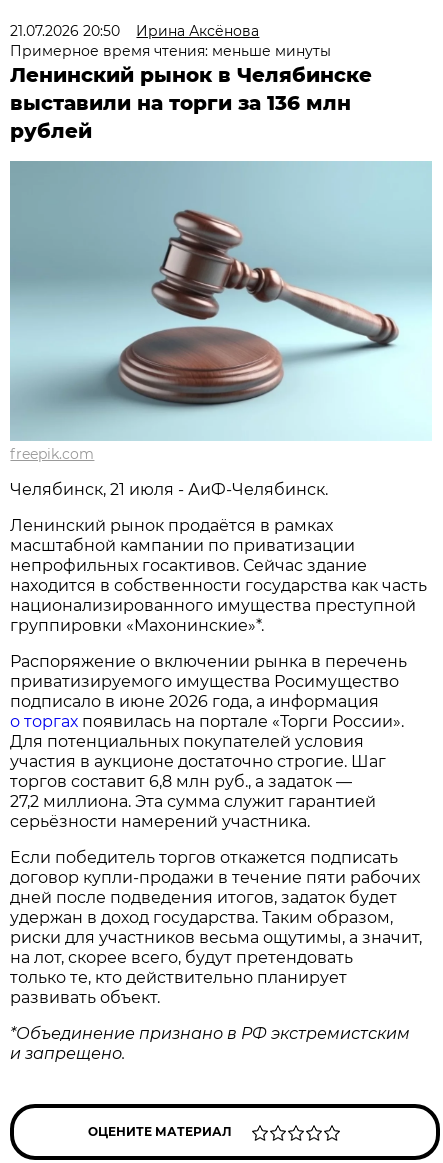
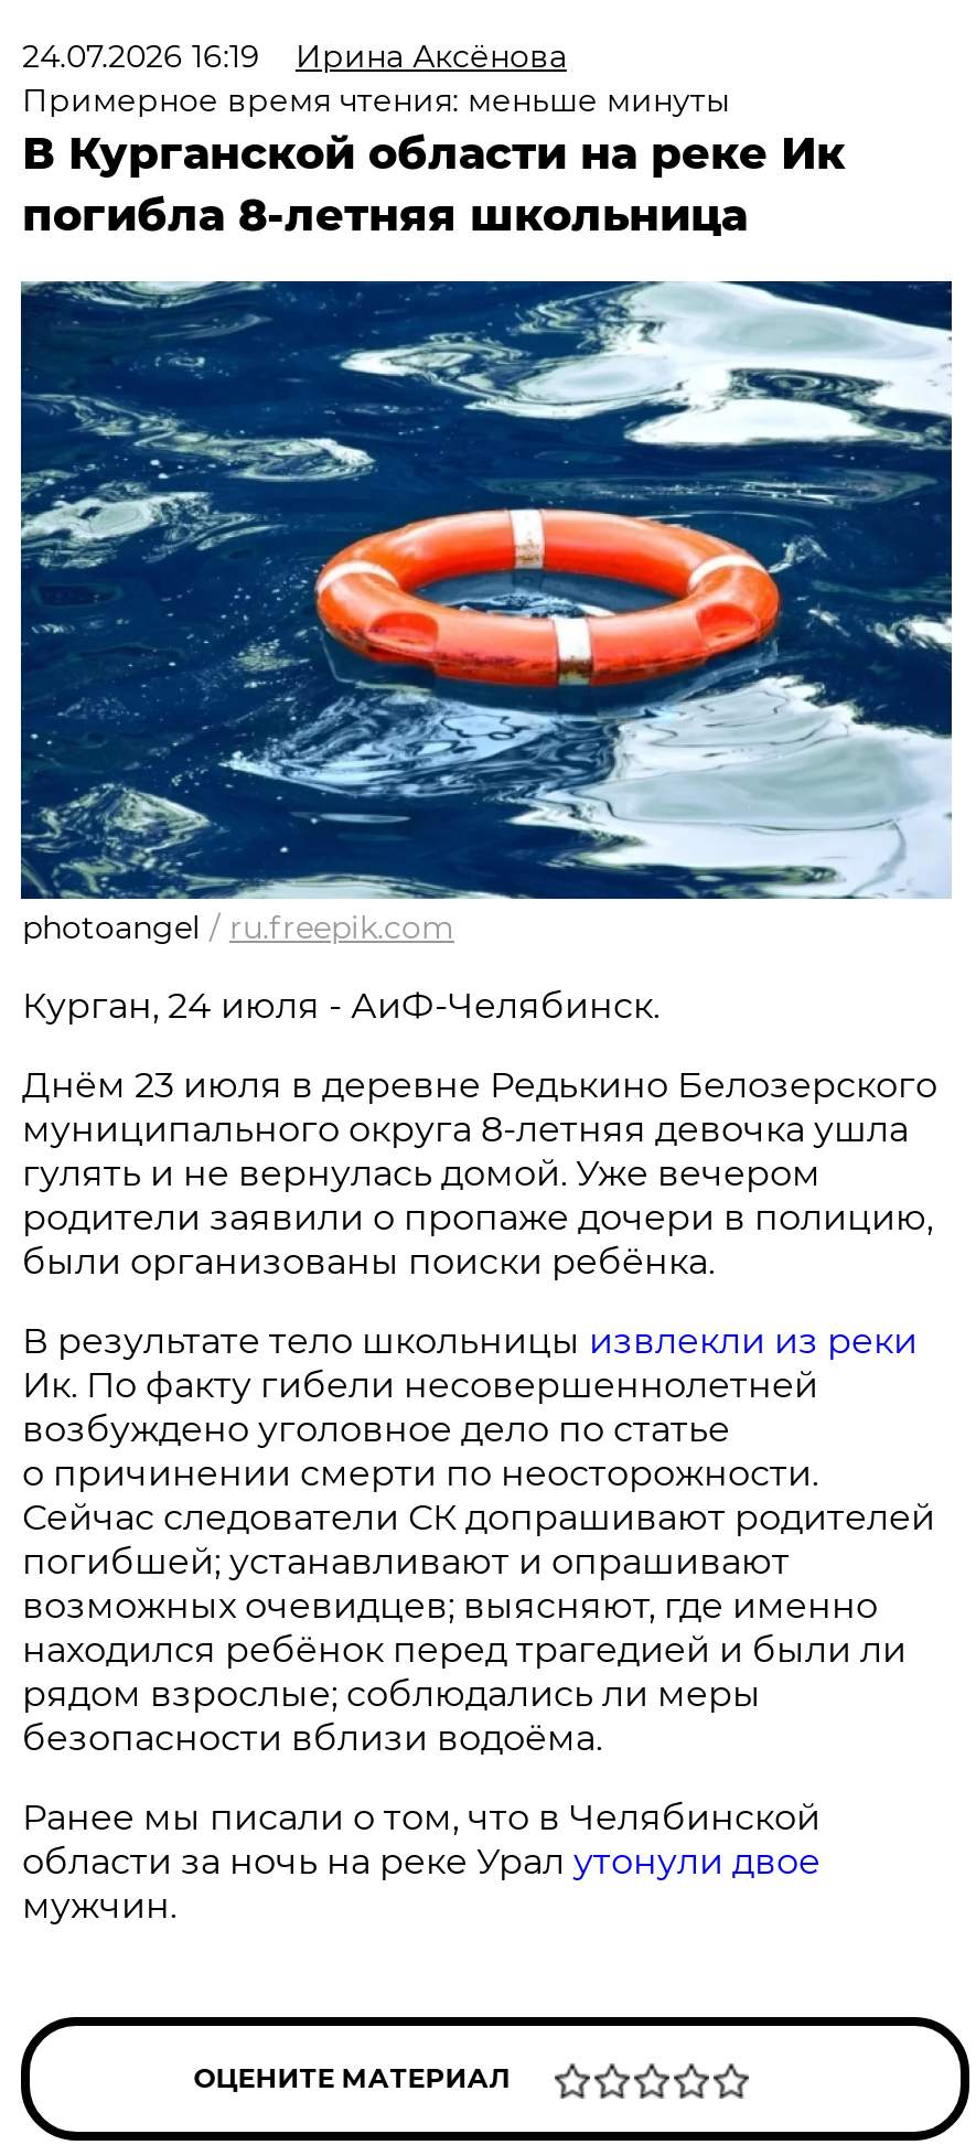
[10,22,259,40] 21.07.2026 20:50 Ирина Аксёнова -> [22,36,567,76] 24.07.2026 16:19 Ирина Аксёнова
[10,63,372,143] Ленинский рынок в Челябинске | выставили на торги за 136 млн | рублей -> [22,127,845,242] В Курганской области на реке Ик | погибла 8-летняя школьница
[10,160,432,1063] [image] | freepik.com | Челябинск, 21 июля - АиФ-Челябинск. | Ленинский рынок продаётся в рамках | масштабной кампании по приватизации | непрофильных госактивов. Сейчас здание | находится в собственности государства как часть | национализированного имущества преступной | группировки «Махонинские»*. | Распоряжение о включении рынка в перечень | приватизируемого имущества Росимущество | подписало в июне 2026 года, а информация | о торгах появилась на портале «Торги России». | Для потенциальных покупателей условия | участия в аукционе достаточно строгие. Шаг | торгов составит 6,8 млн руб., а задаток — | 27,2 миллиона. Эта сумма служит гарантией | серьёзности намерений участника. | Если победитель торгов откажется подписать | договор купли‑продажи в течение пяти рабочих | дней после подведения итогов, задаток будет | удержан в доход государства. Таким образом, | риски для участников весьма ощутимы, а значит, | на лот, скорее всего, будут претендовать | только те, кто действительно планирует | развивать объект. | *Объединение признано в РФ экстремистским | и запрещено. -> [19,279,954,1927] [image] | photoangel / ru.freepik.com | Курган, 24 июля - АиФ-Челябинск. | Днём 23 июля в деревне Редькино Белозерского | муниципального округа 8‑летняя девочка ушла | гулять и не вернулась домой. Уже вечером | родители заявили о пропаже дочери в полицию, | были организованы поиски ребёнка. | В результате тело школьницы извлекли из реки | Ик. По факту гибели несовершеннолетней | возбуждено уголовное дело по статье | о причинении смерти по неосторожности. | Сейчас следователи СК допрашивают родителей | погибшей; устанавливают и опрашивают | возможных очевидцев; выясняют, где именно | находился ребёнок перед трагедией и были ли | рядом взрослые; соблюдались ли меры | безопасности вблизи водоёма. | Ранее мы писали о том, что в Челябинской | области за ночь на реке Урал утонули двое | мужчин.

